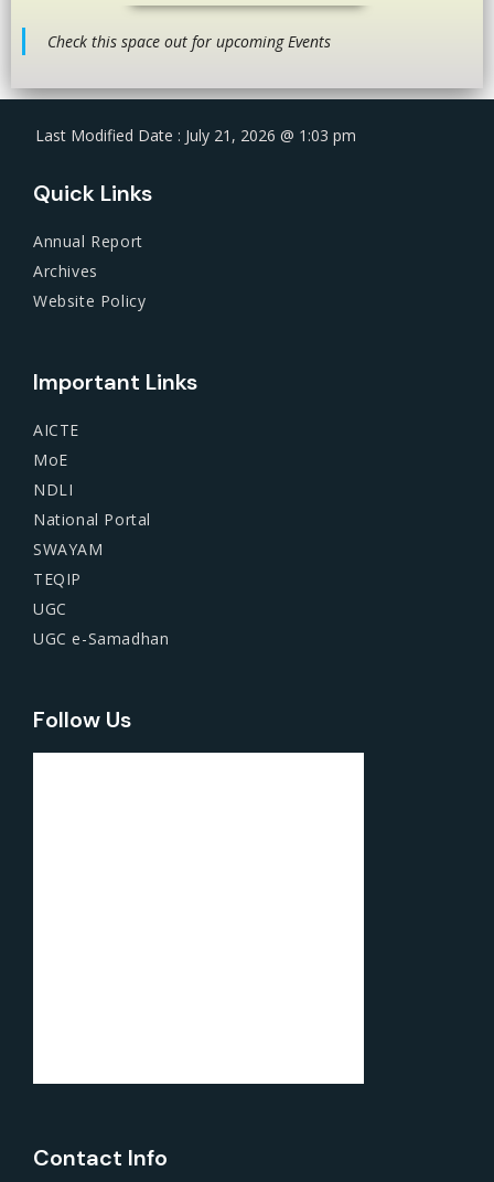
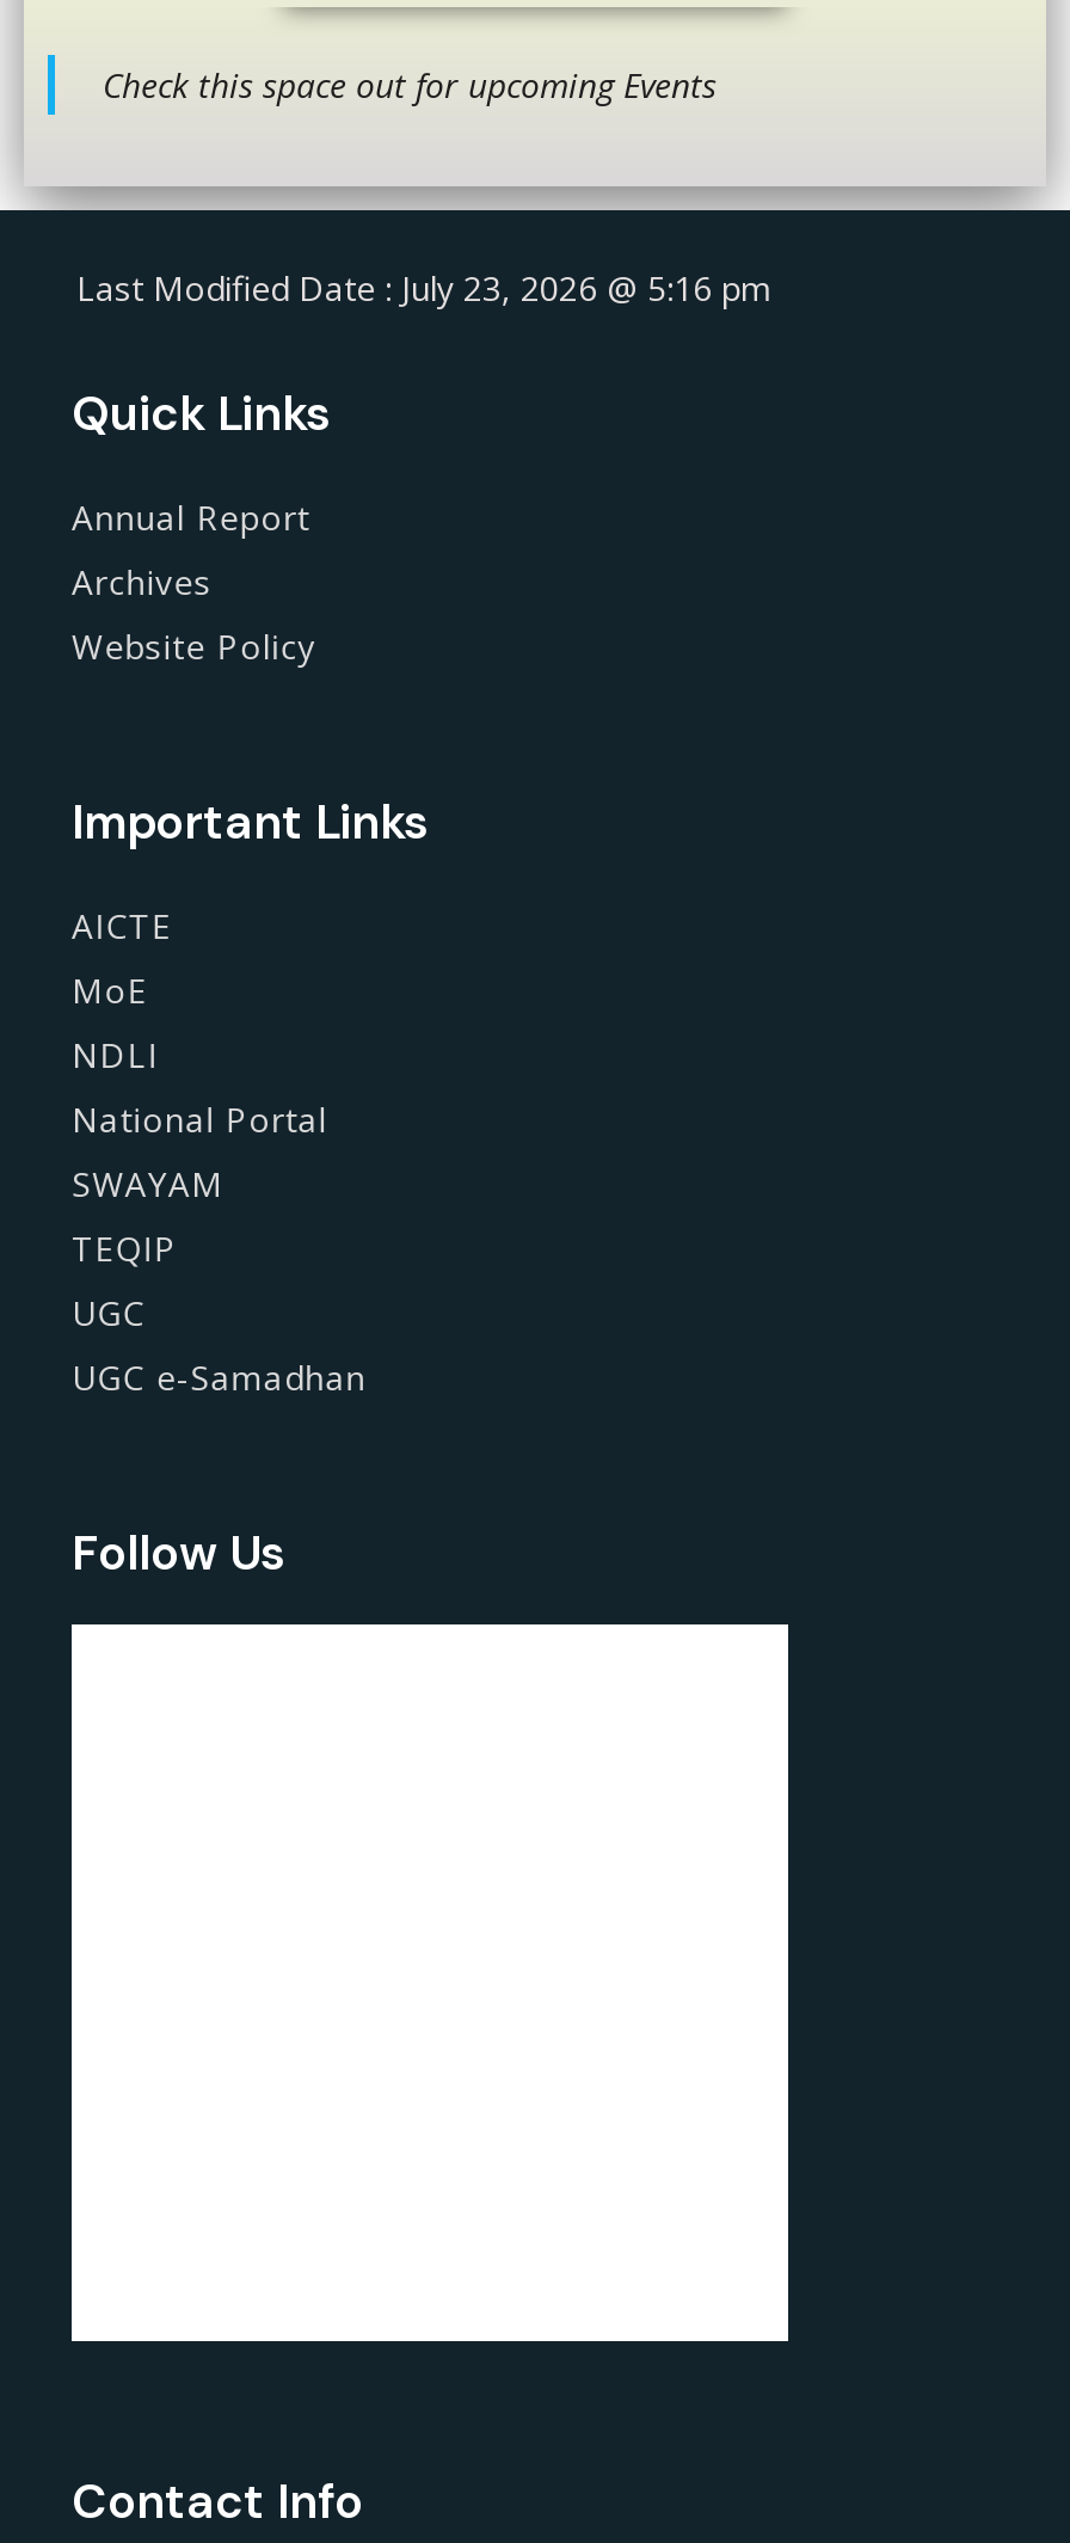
[35,124,356,145] Last Modified Date : July 21, 2026 @ 1:03 pm -> [76,264,771,310] Last Modified Date : July 23, 2026 @ 5:16 pm

